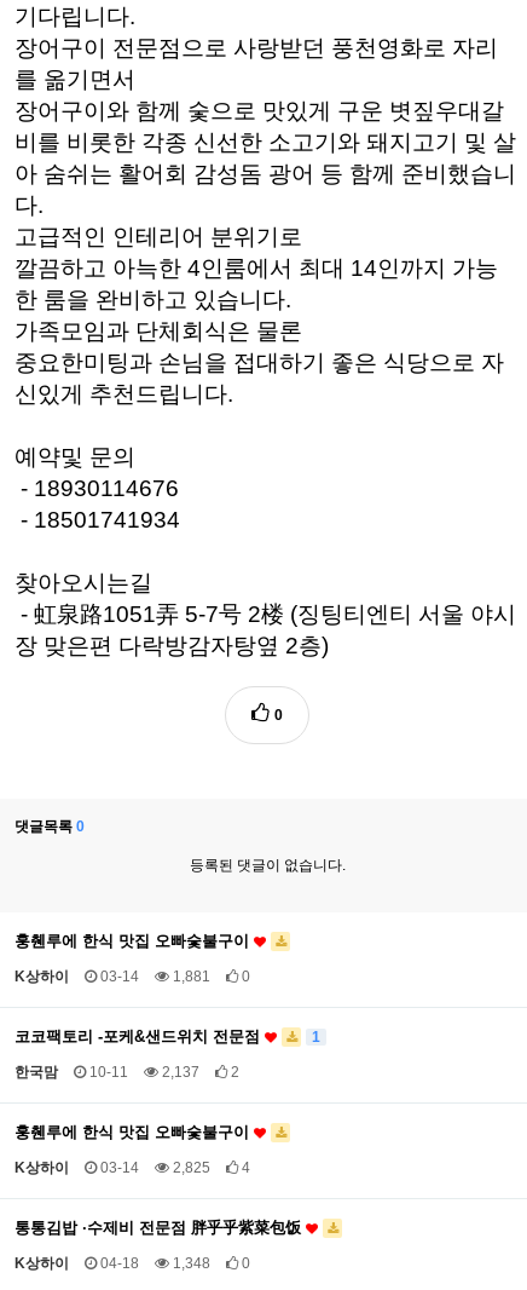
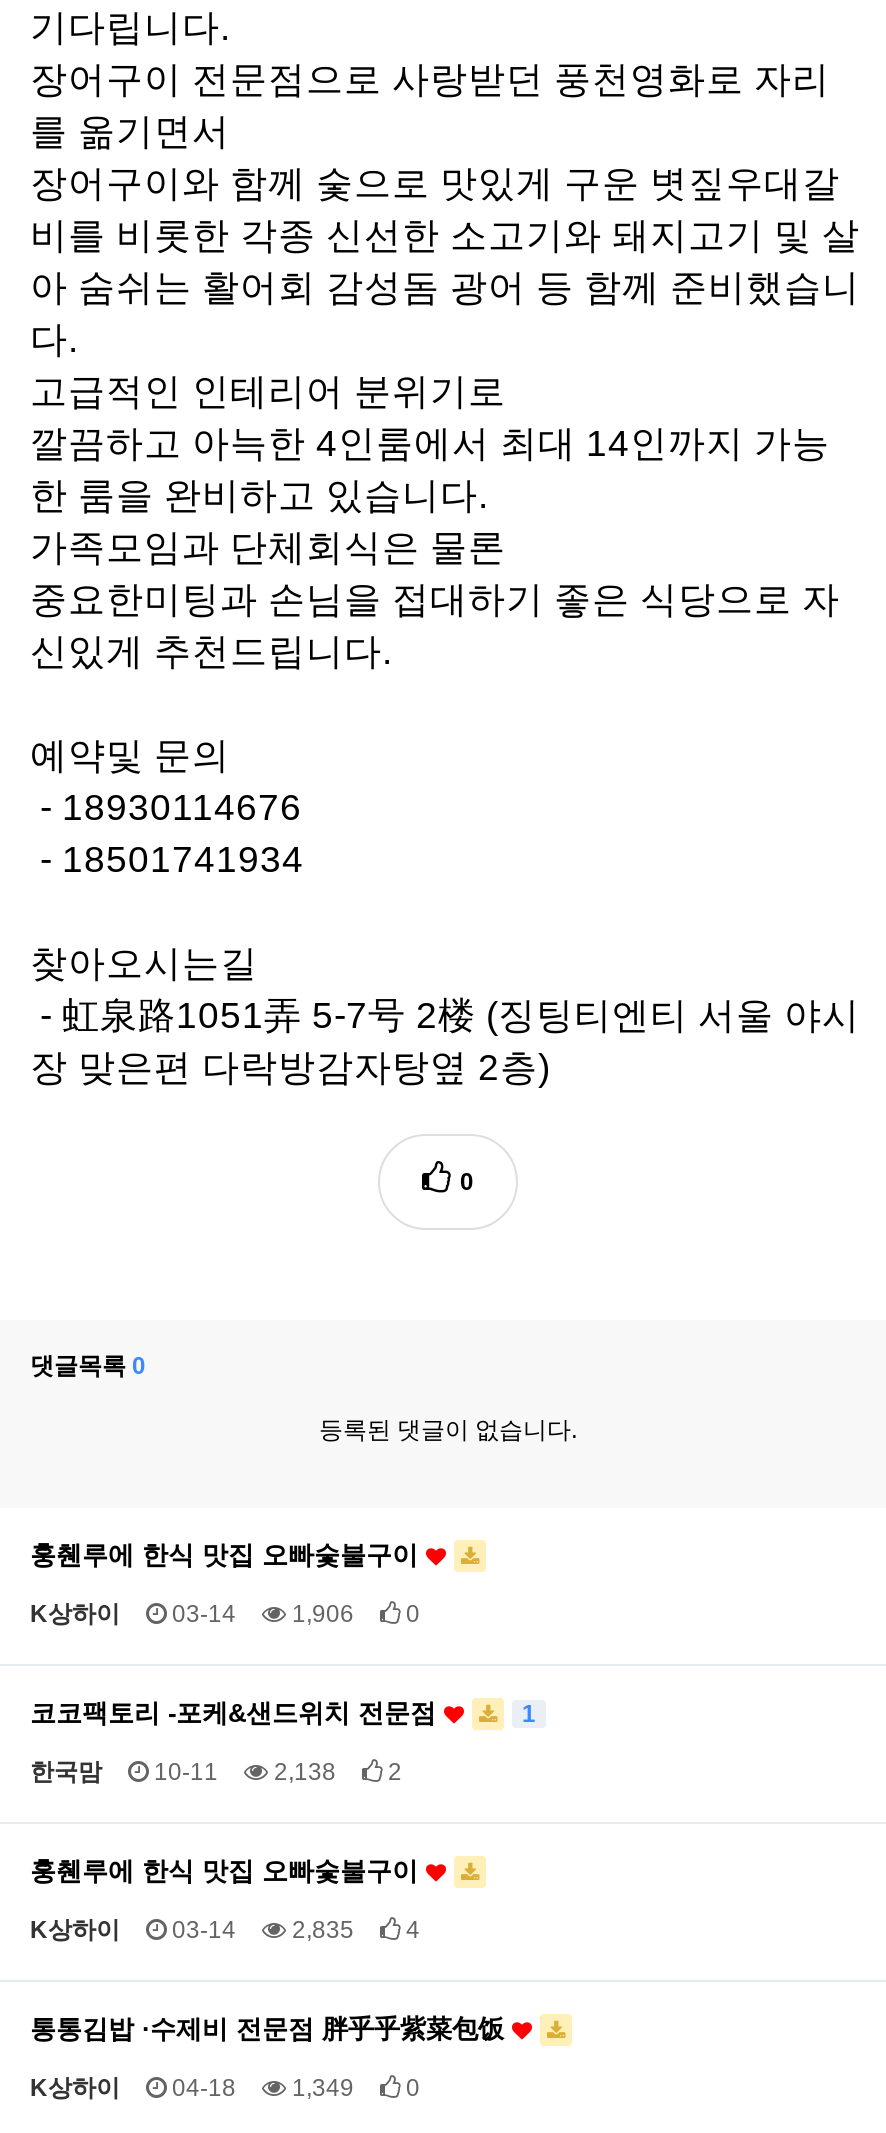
[15,968,250,985] K상하이 03-14 1,881 0 -> [30,1599,420,1627] K상하이 03-14 1,906 0
[15,1063,239,1080] 한국맘 10-11 2,137 2 -> [30,1757,402,1785] 한국맘 10-11 2,138 2
[15,1159,250,1176] K상하이 03-14 2,825 4 -> [30,1915,420,1943] K상하이 03-14 2,835 4
[15,1254,250,1271] K상하이 04-18 1,348 0 -> [30,2073,420,2101] K상하이 04-18 1,349 0

